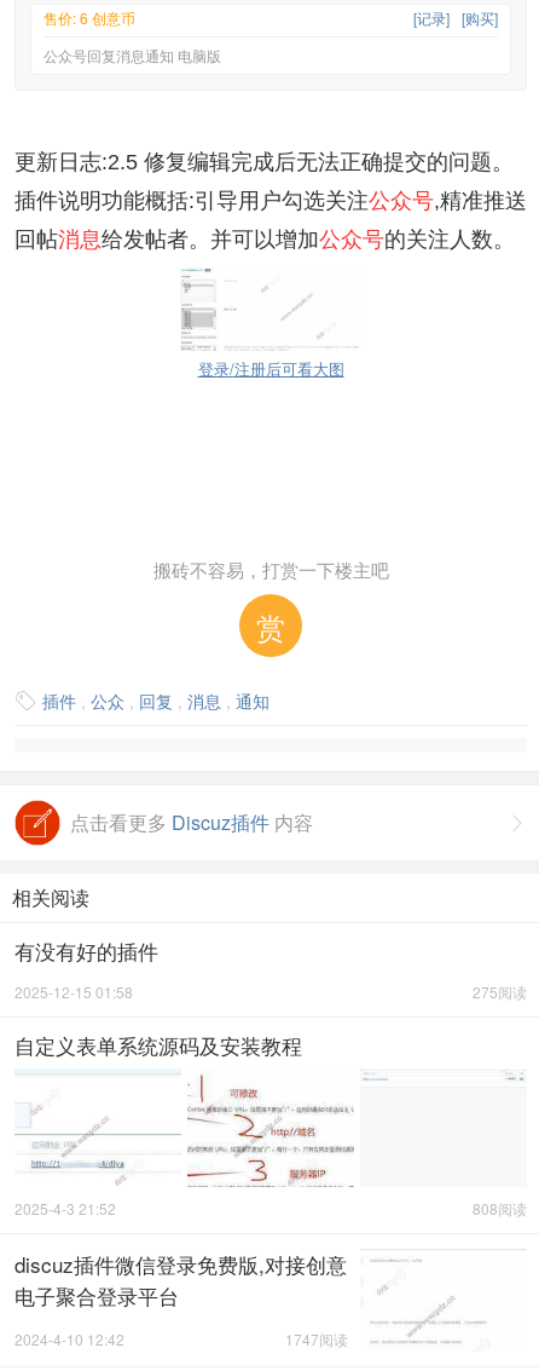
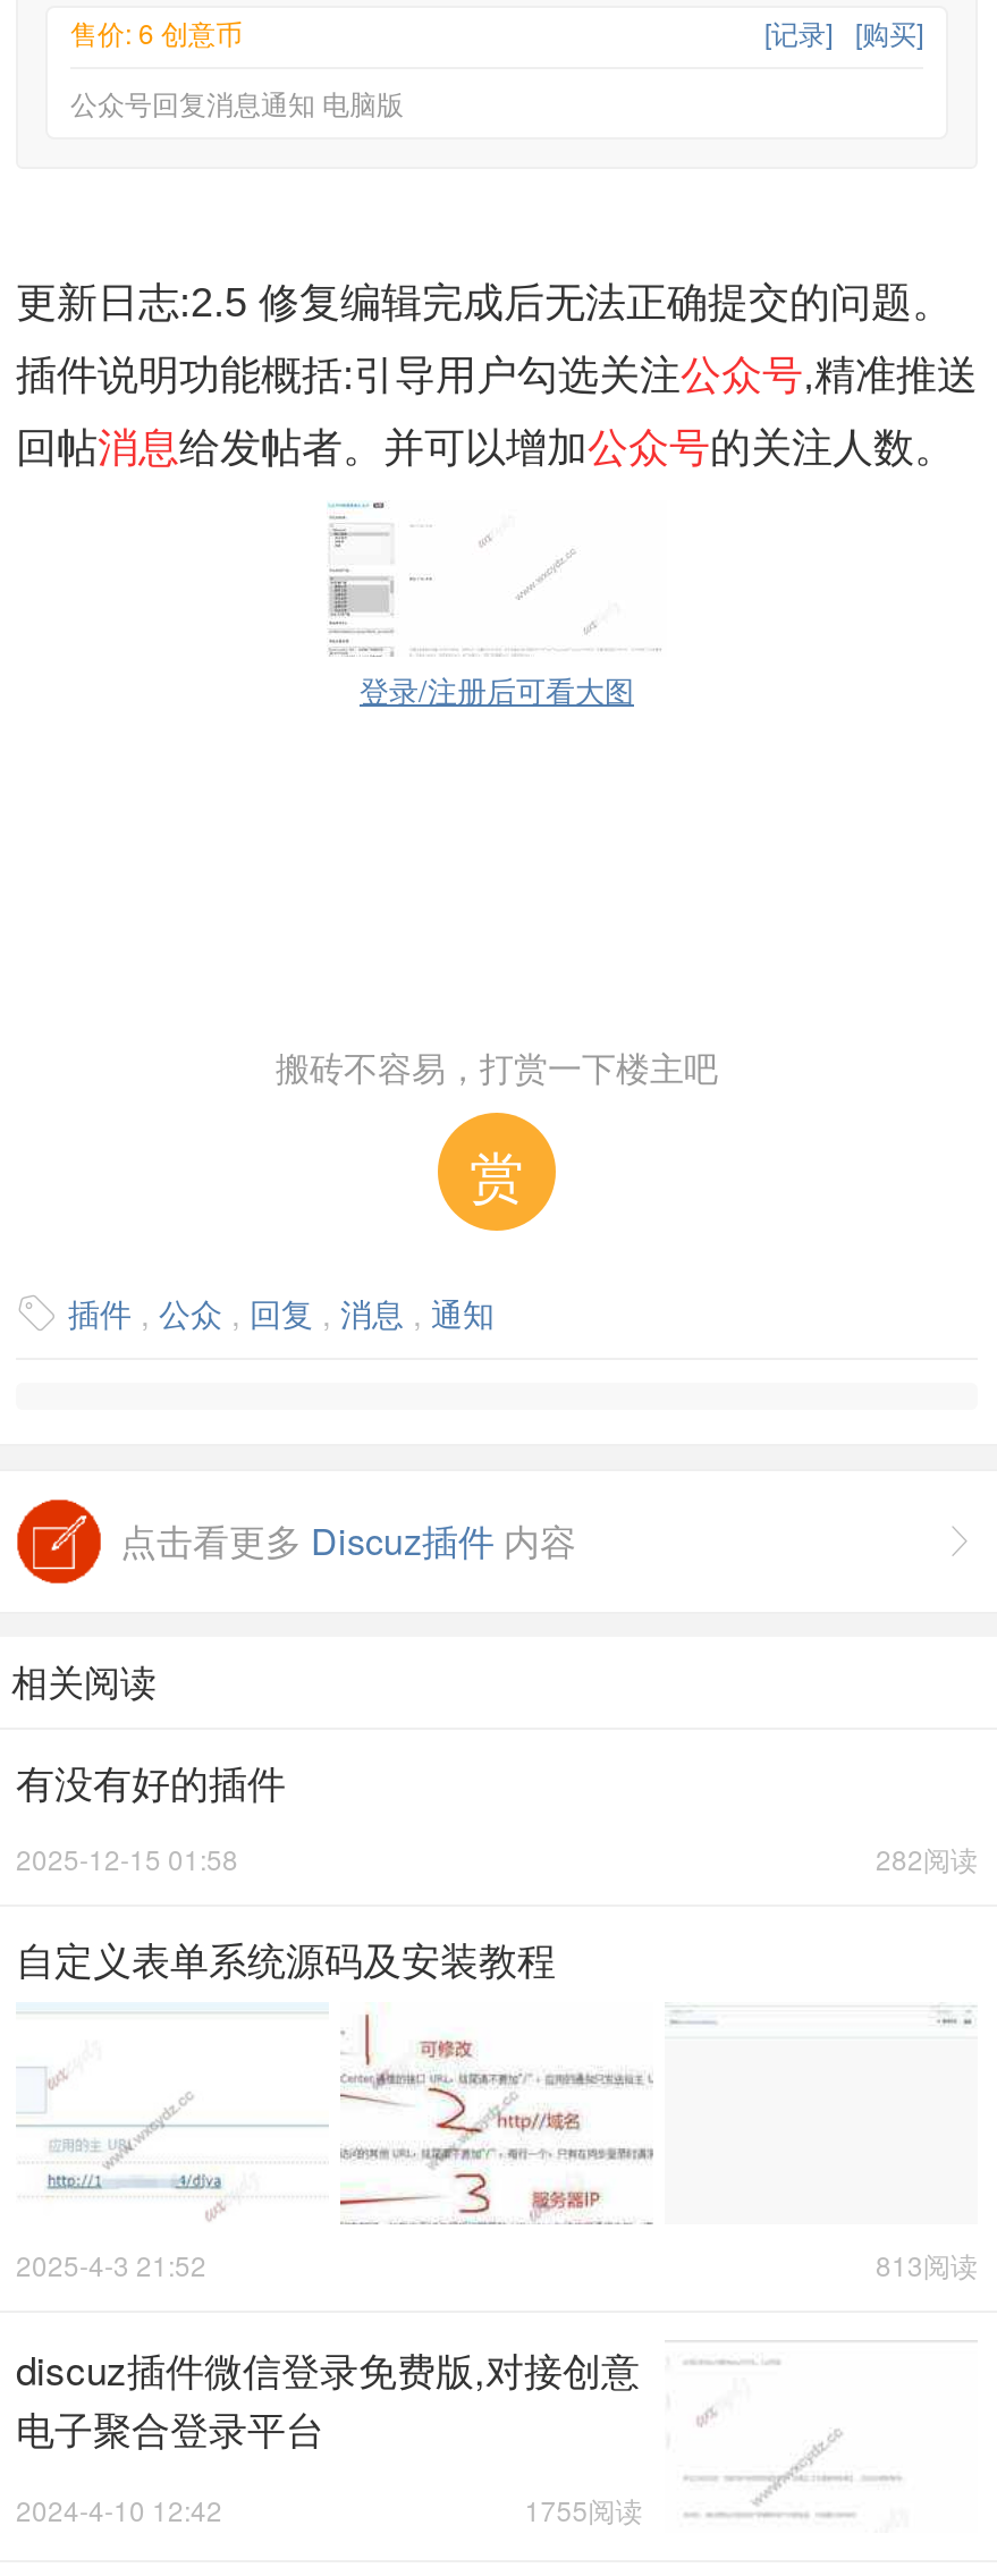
[473,981,527,1002] 275阅读 -> [876,1839,978,1877] 282阅读
[473,1198,527,1218] 808阅读 -> [876,2244,978,2283] 813阅读
[285,1328,348,1349] 1747阅读 -> [524,2489,642,2528] 1755阅读

